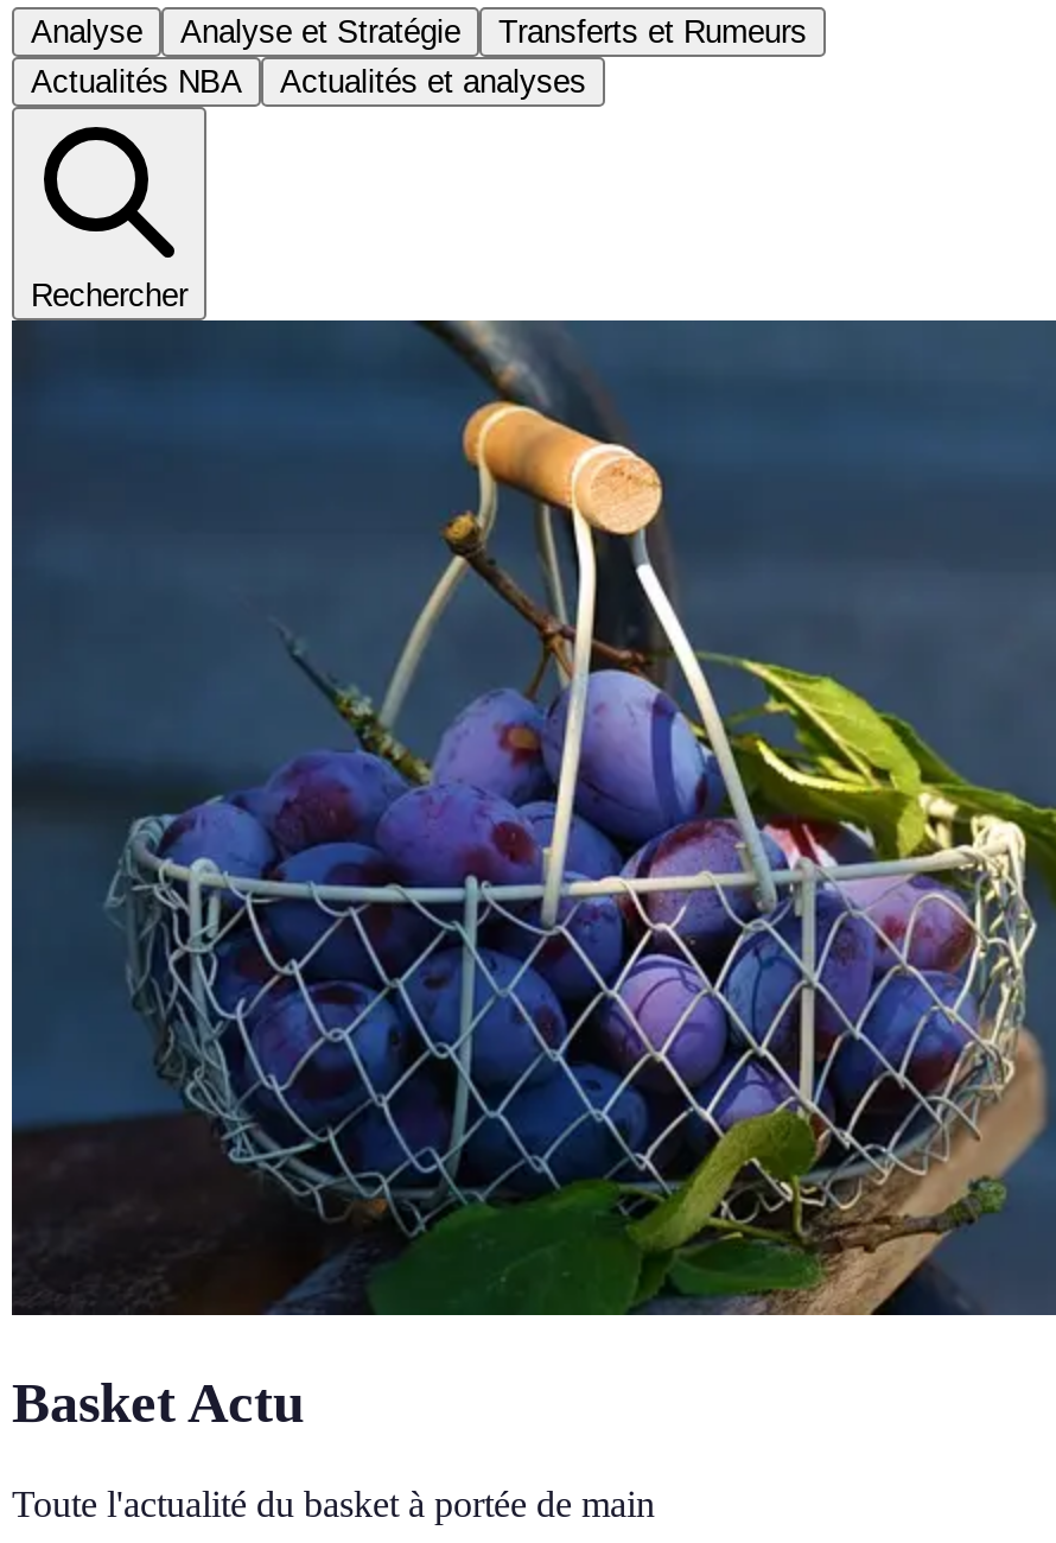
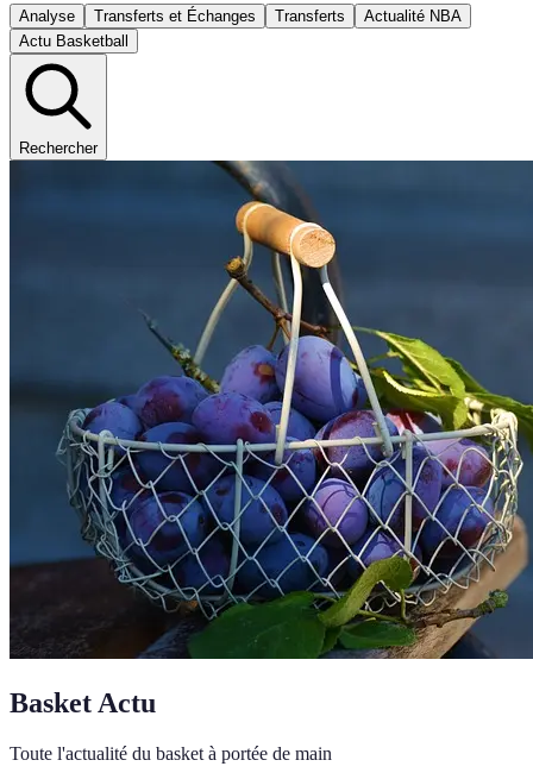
[31,14,807,100] Analyse et Stratégie | Transferts et Rumeurs | Actualités NBA | Actualités et analyses -> [19,7,462,50] Transferts et Échanges | Transferts | Actualité NBA | Actu Basketball

